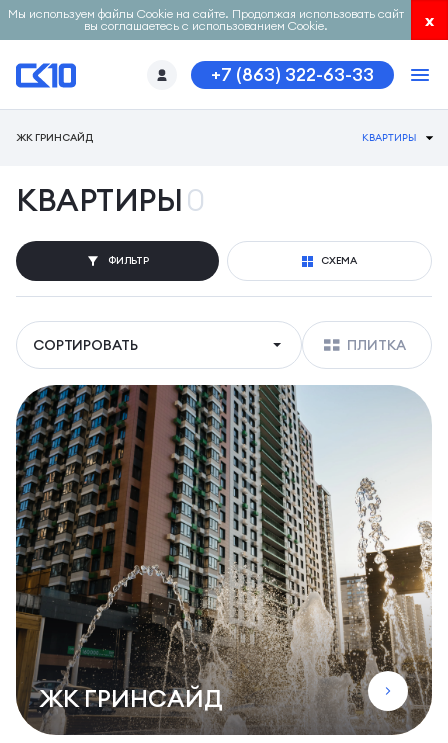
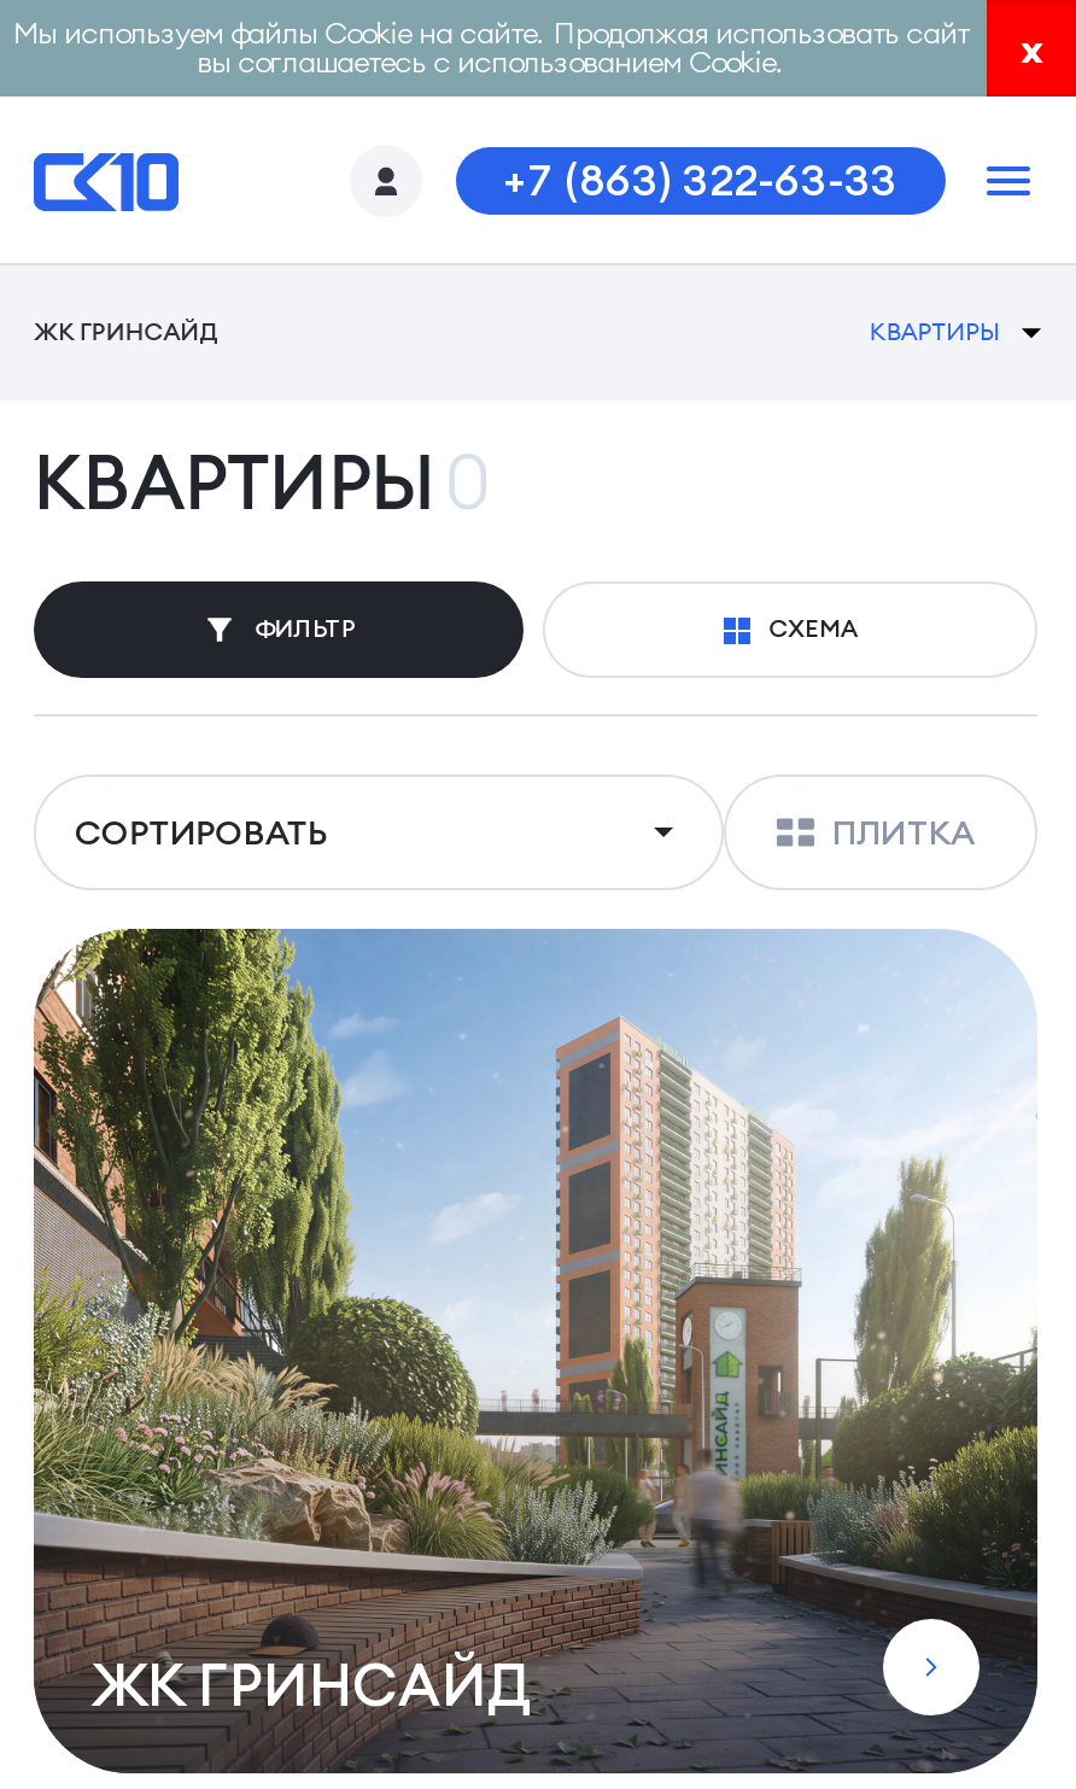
[15,384,433,735] [image] -> [31,926,1040,1773] [image]

